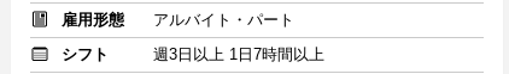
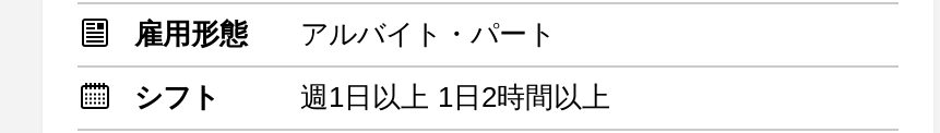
[153,45,324,63] 週3日以上 1日7時間以上 -> [300,81,610,114] 週1日以上 1日2時間以上

